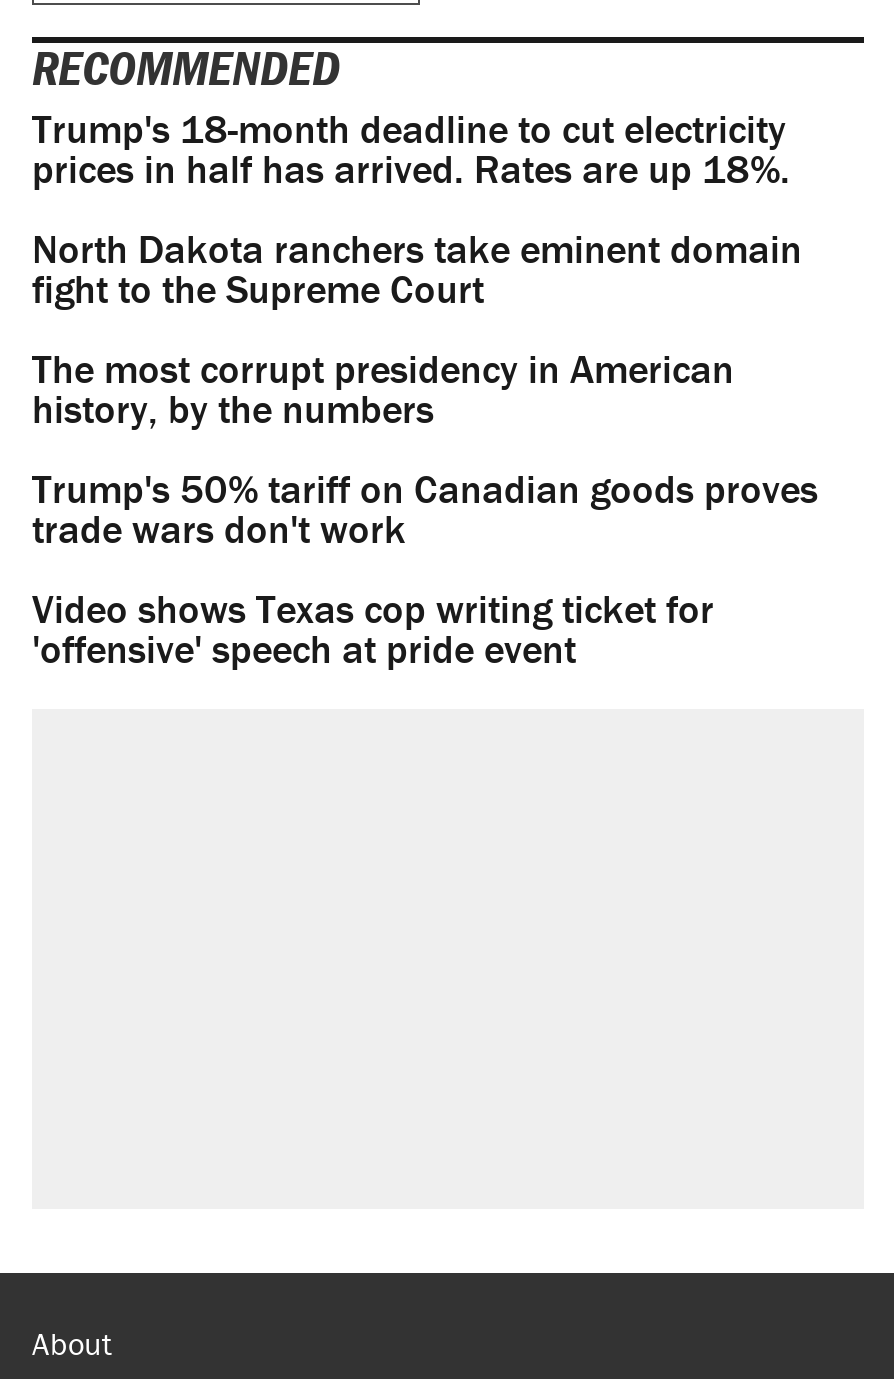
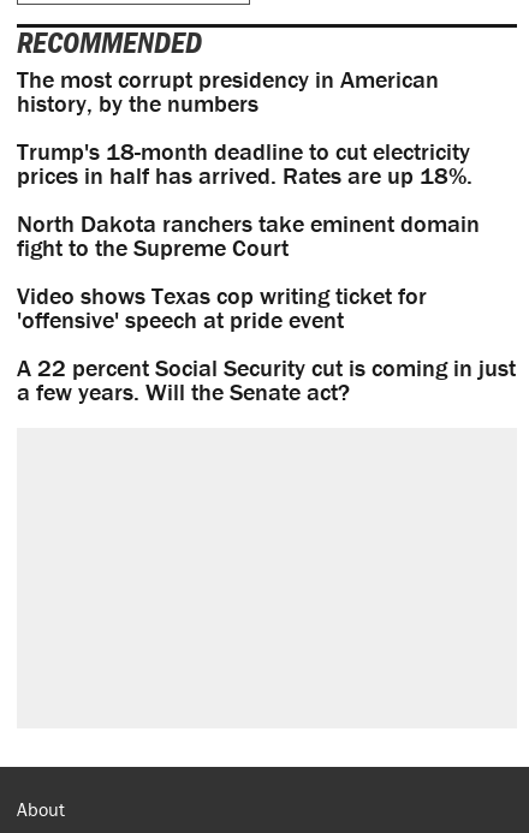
moved [32,103,802,313] -> [17,136,480,262]: Trump's 18-month deadline to cut electricity | prices in half has arrived. Rates are up 18%. | North Dakota ranchers take eminent domain | fight to the Supreme Court
moved [32,343,734,433] -> [17,64,439,118]: The most corrupt presidency in American | history, by the numbers
[32,463,818,553] Trump's 50% tariff on Canadian goods proves | trade wars don't work -> none
moved [32,583,714,673] -> [17,280,427,334]: Video shows Texas cop writing ticket for | 'offensive' speech at pride event
none -> [17,352,516,406] A 22 percent Social Security cut is coming in just | a few years. Will the Senate act?

